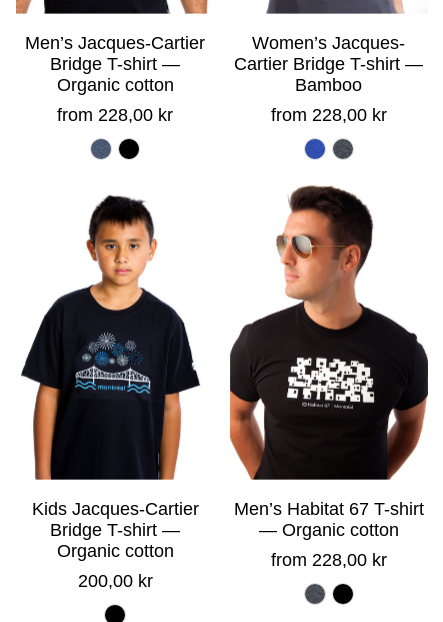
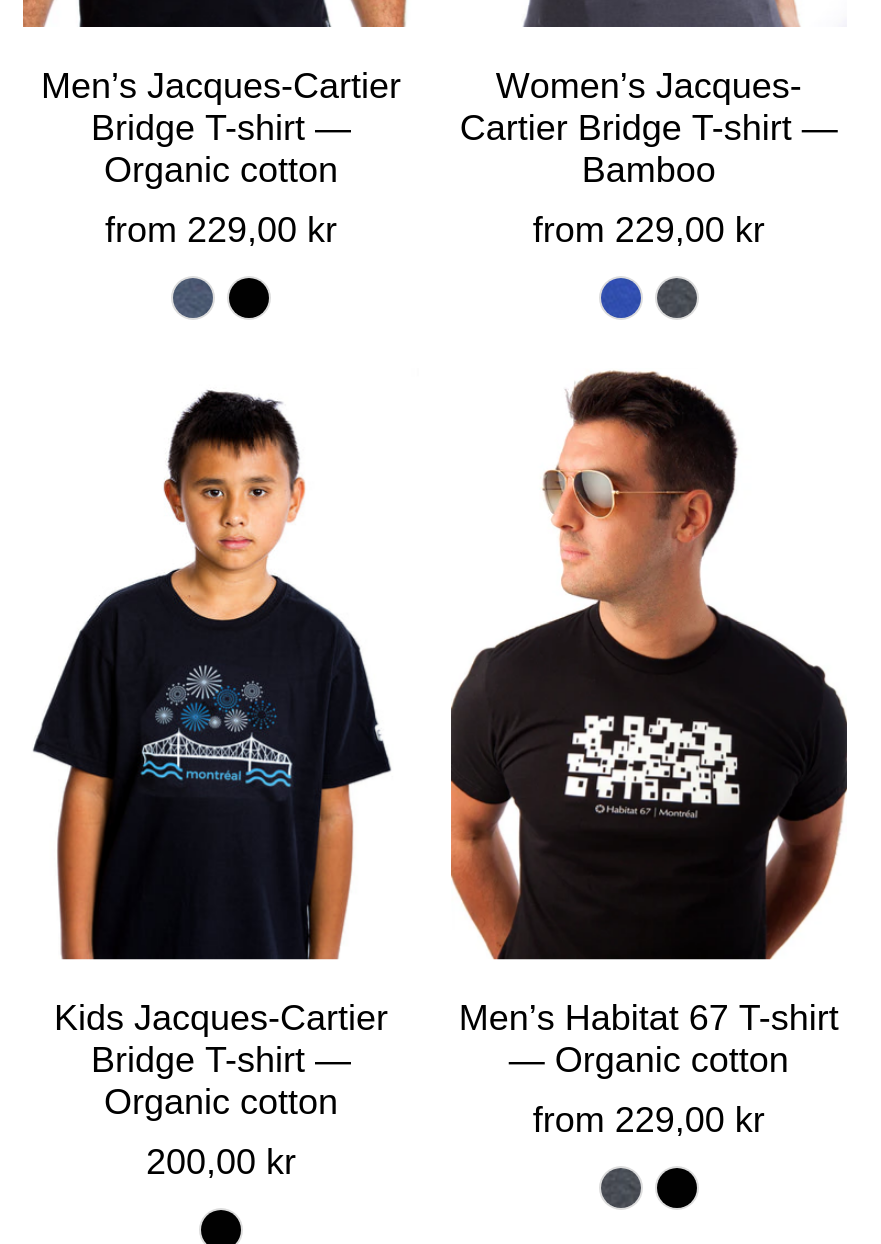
[57,104,173,124] from 228,00 kr -> [105,209,337,249] from 229,00 kr
[271,104,387,124] from 228,00 kr -> [533,209,765,249] from 229,00 kr
[271,550,387,570] from 228,00 kr -> [533,1101,765,1141] from 229,00 kr

